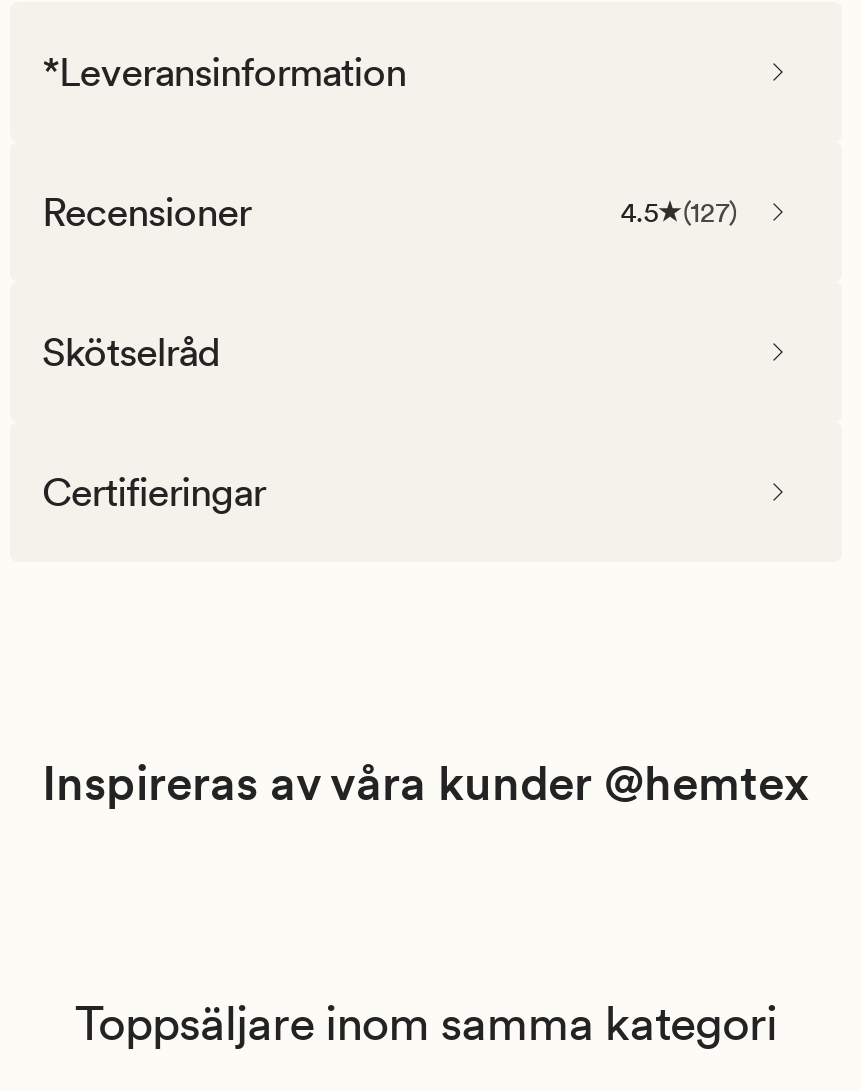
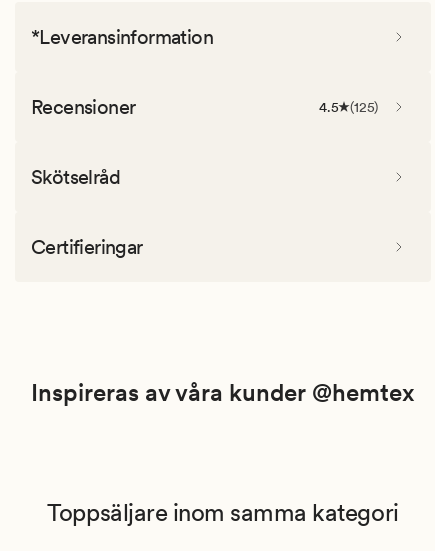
[621,195,736,227] 4.5 (127) -> [319,98,378,114] 4.5 (125)

